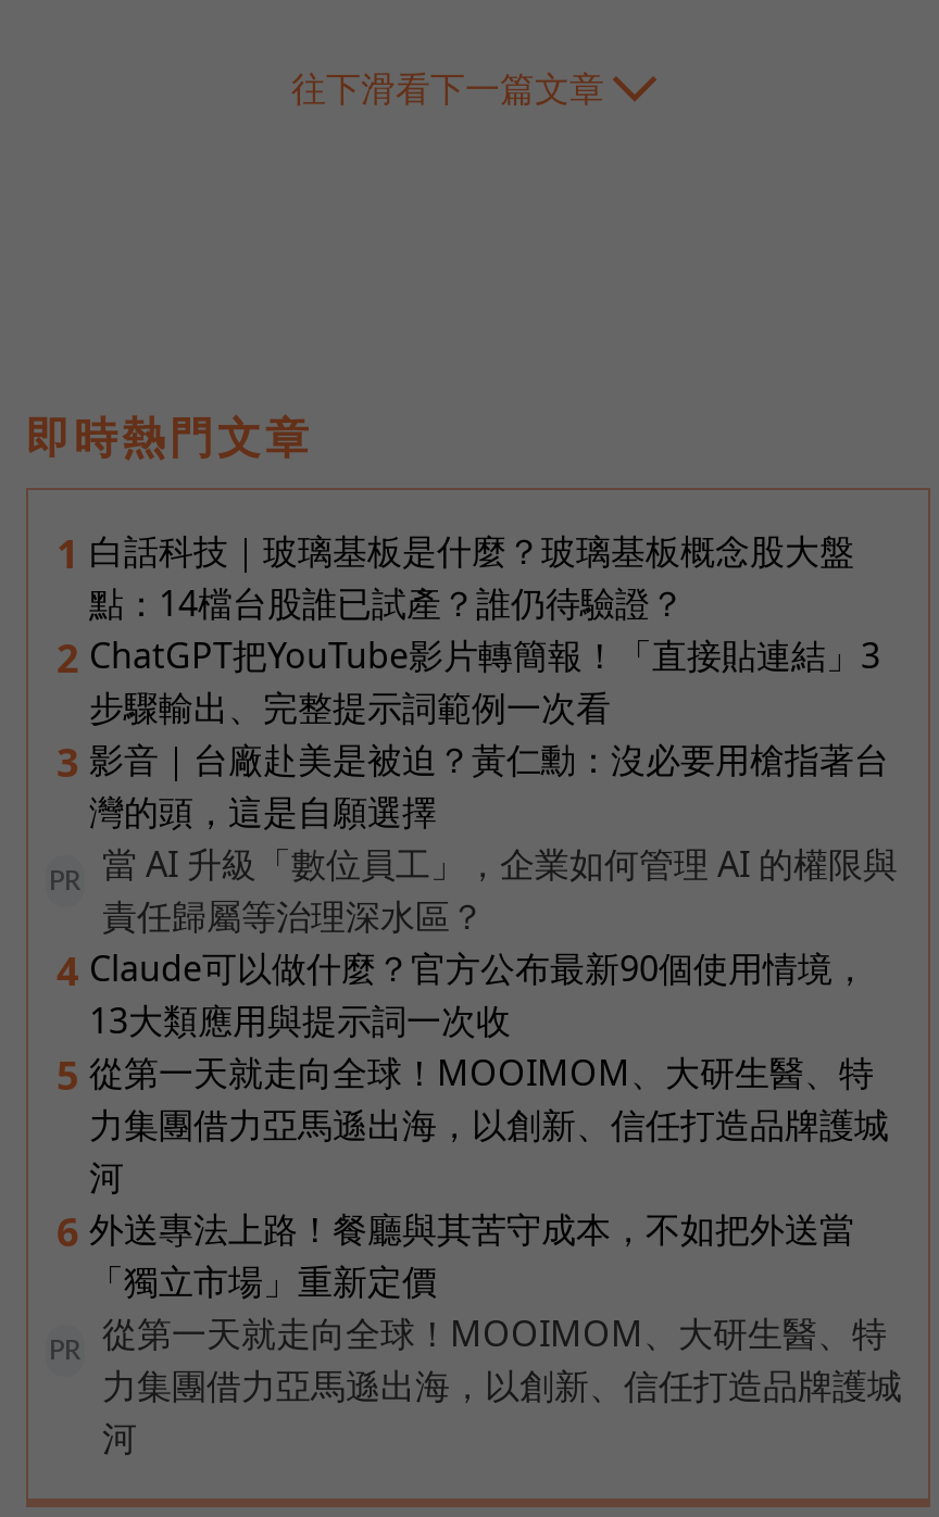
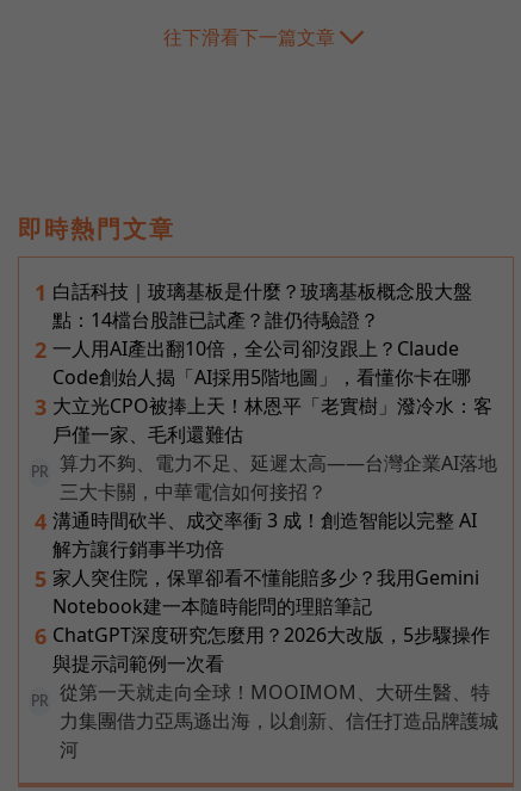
[57,631,889,835] 2 ChatGPT把YouTube影片轉簡報！「直接貼連結」3 | 步驟輸出、完整提示詞範例一次看 | 3 影音｜台廠赴美是被迫？黃仁勳：沒必要用槍指著台 | 灣的頭，這是自願選擇 -> [35,335,492,447] 2 一人用AI產出翻10倍，全公司卻沒跟上？Claude | Code創始人揭「AI採用5階地圖」，看懂你卡在哪 | 3 大立光CPO被捧上天！林恩平「老實樹」潑冷水：客 | 戶僅一家、毛利還難估
[57,840,898,1305] 當 AI 升級「數位員工」，企業如何管理 AI 的權限與 | 責任歸屬等治理深水區？ | 4 Claude可以做什麼？官方公布最新90個使用情境， | 13大類應用與提示詞一次收 | 5 從第一天就走向全球！MOOIMOM、大研生醫、特 | 力集團借力亞馬遜出海，以創新、信任打造品牌護城 | 河 | 6 外送專法上路！餐廳與其苦守成本，不如把外送當 | 「獨立市場」重新定價 -> [35,450,497,676] 算力不夠、電力不足、延遲太高——台灣企業AI落地 | 三大卡關，中華電信如何接招？ | 4 溝通時間砍半、成交率衝 3 成！創造智能以完整 AI | 解方讓行銷事半功倍 | 5 家人突住院，保單卻看不懂能賠多少？我用Gemini | Notebook建一本隨時能問的理賠筆記 | 6 ChatGPT深度研究怎麼用？2026大改版，5步驟操作 | 與提示詞範例一次看

